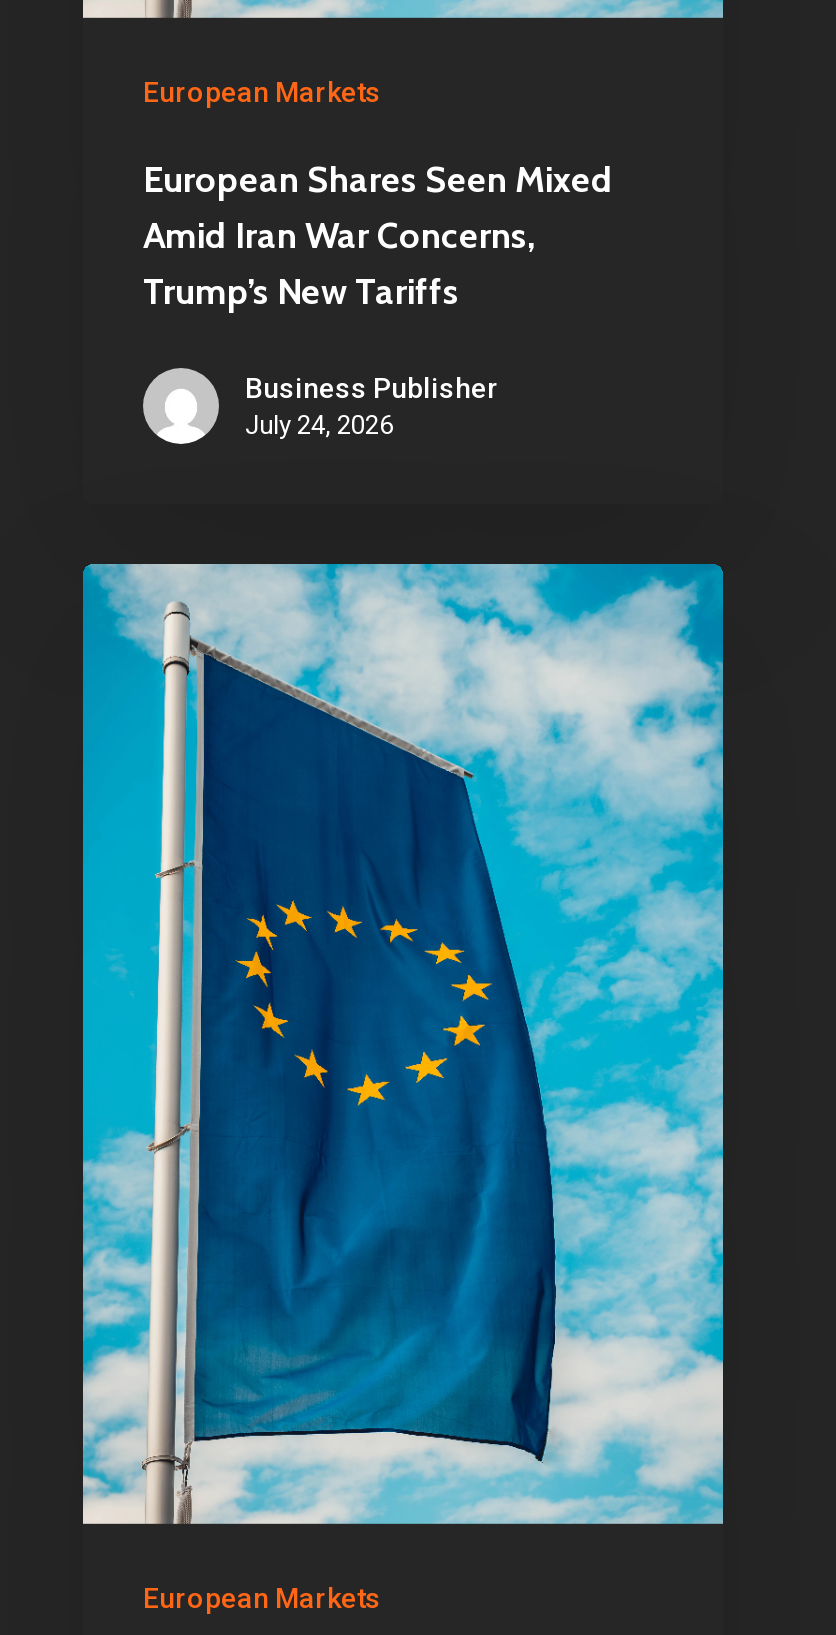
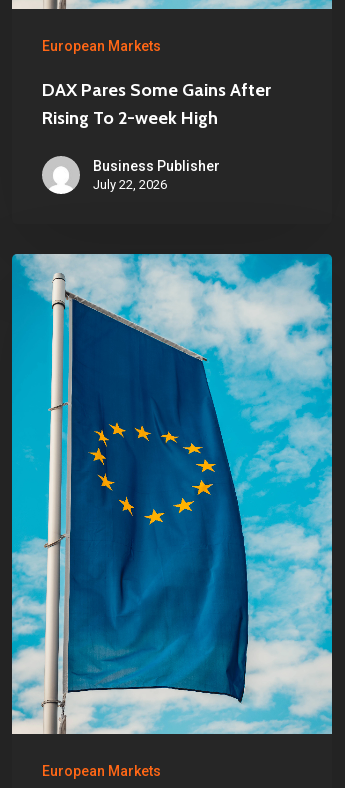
[143,158,613,314] European Shares Seen Mixed | Amid Iran War Concerns, | Trump’s New Tariffs -> [42,79,271,129] DAX Pares Some Gains After | Rising To 2-week High
[245,410,393,440] July 24, 2026 -> [93,177,167,192] July 22, 2026

